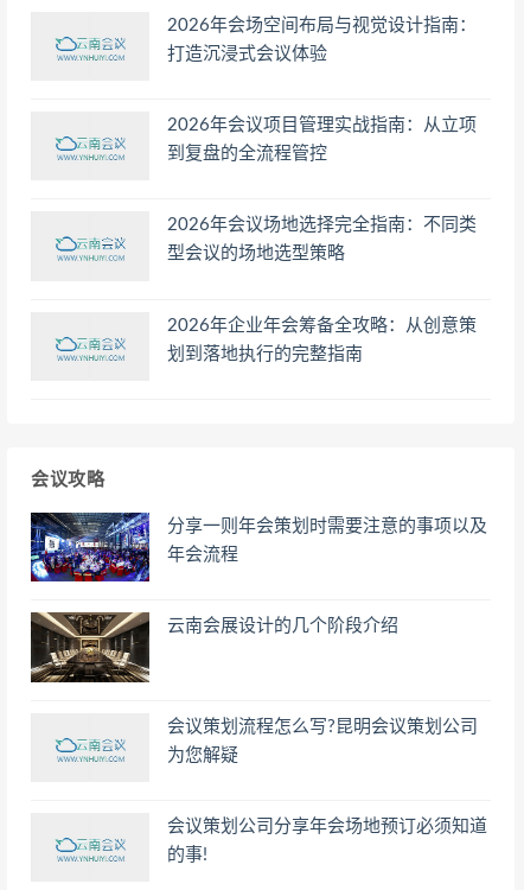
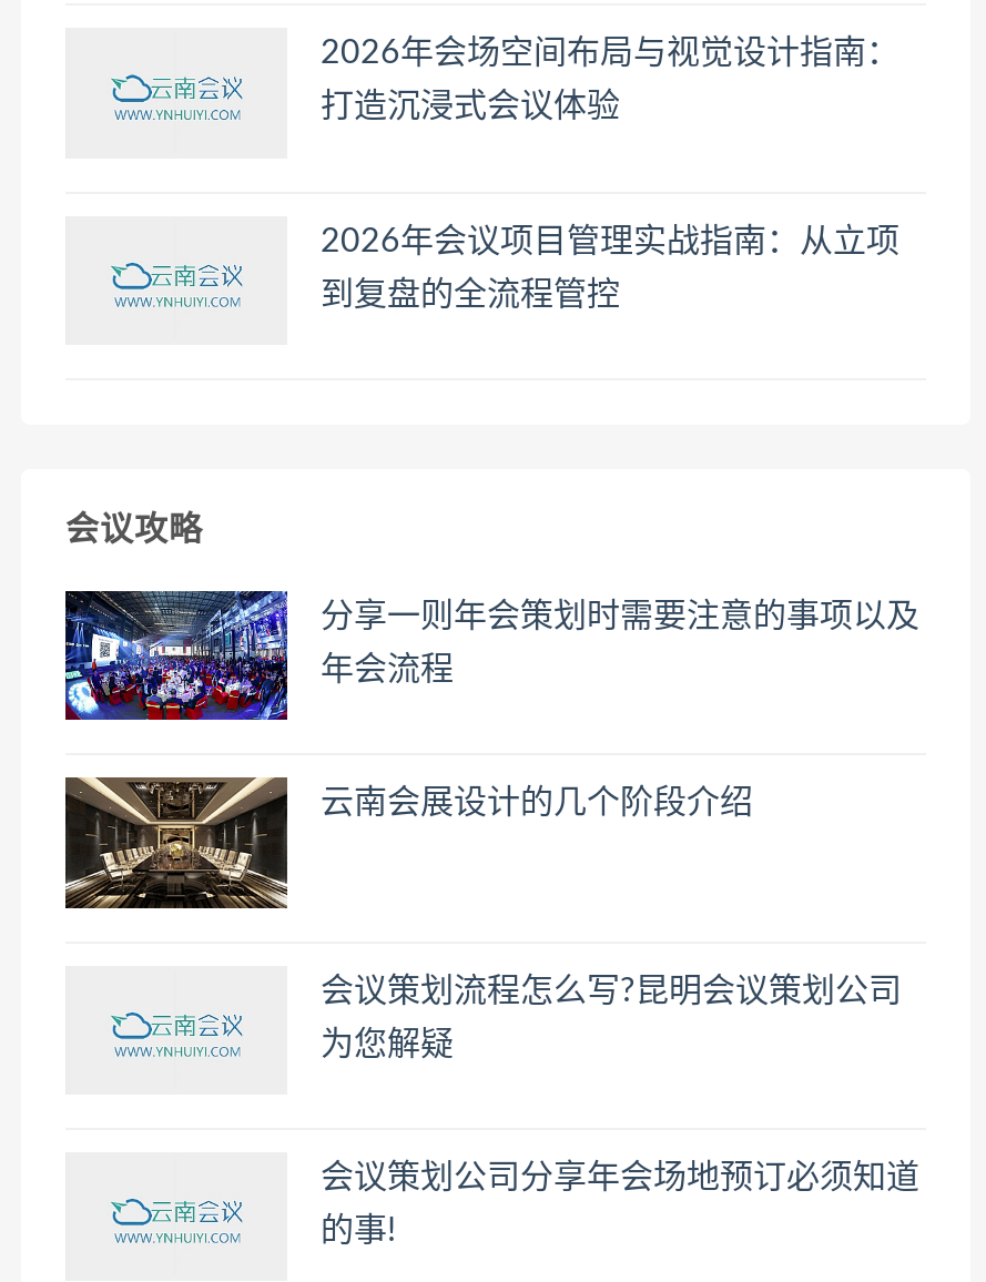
[167,217,477,263] 2026年会议场地选择完全指南：不同类 | 型会议的场地选型策略 -> none
[167,317,477,363] 2026年企业年会筹备全攻略：从创意策 | 划到落地执行的完整指南 -> none

